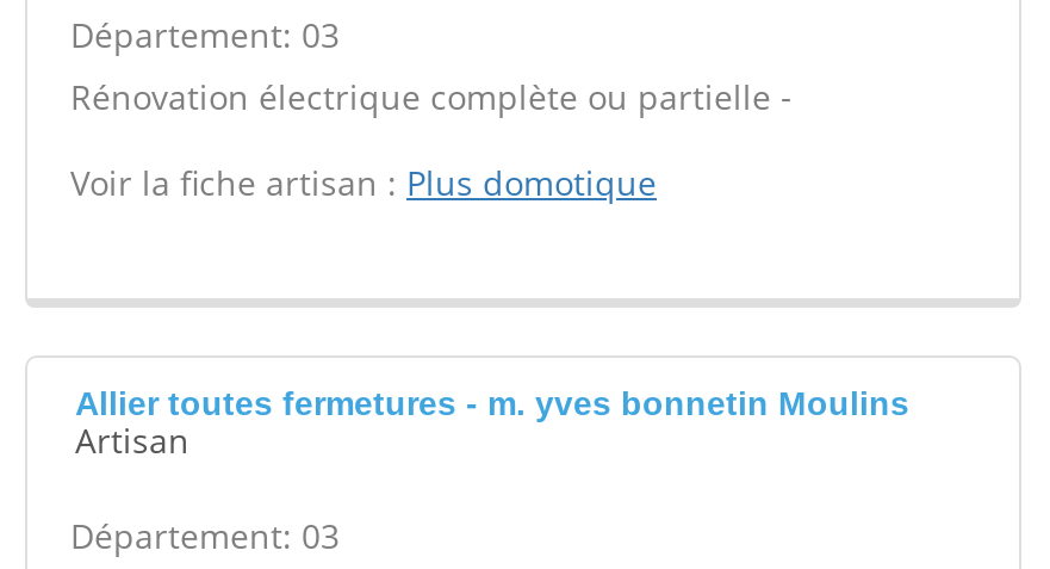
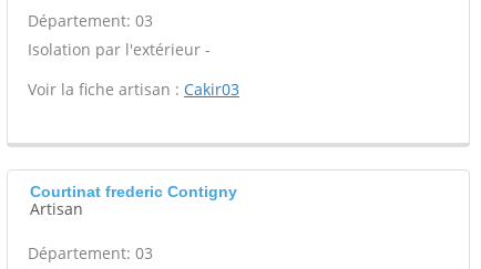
[70,74,793,119] Rénovation électrique complète ou partielle - -> [28,39,211,60] Isolation par l'extérieur -
[70,160,657,205] Voir la fiche artisan : Plus domotique -> [28,79,239,100] Voir la fiche artisan : Cakir03
[75,384,909,422] Allier toutes fermetures - m. yves bonnetin Moulins -> [30,183,237,200] Courtinat frederic Contigny

